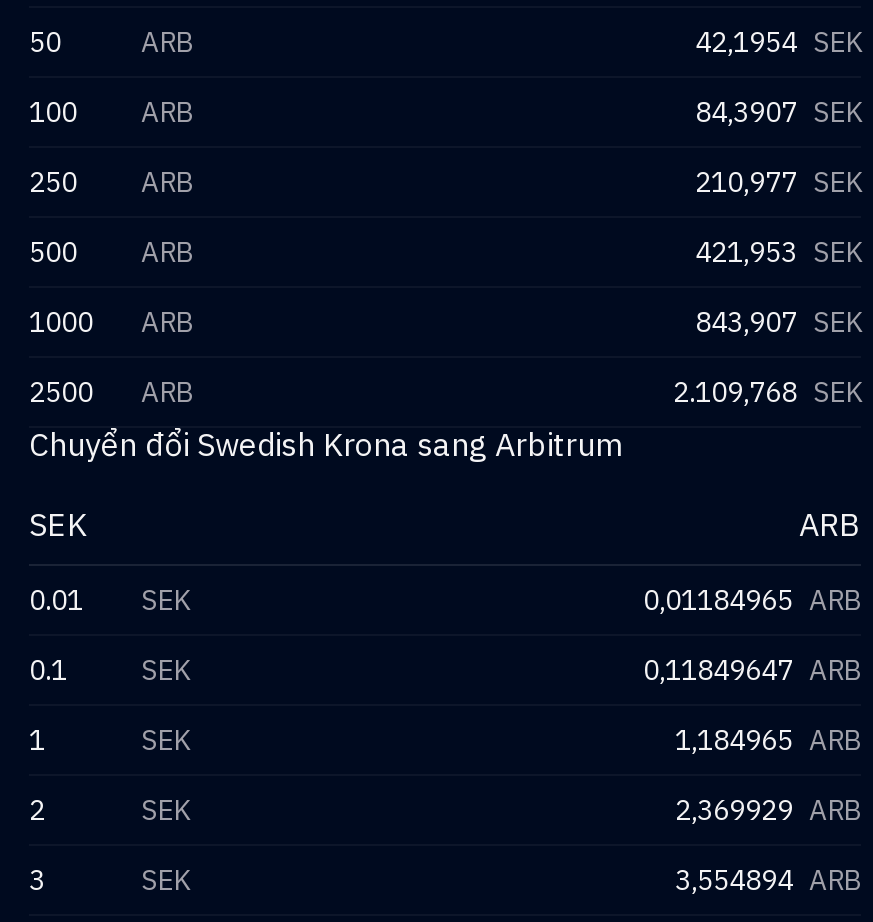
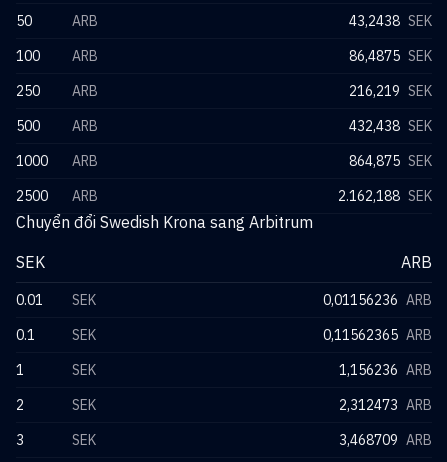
[695,24,861,60] 42,1954 SEK -> [349,12,432,30] 43,2438 SEK
[695,94,861,130] 84,3907 SEK -> [349,47,432,65] 86,4875 SEK
[695,164,861,200] 210,977 SEK -> [349,82,432,100] 216,219 SEK
[695,234,861,270] 421,953 SEK -> [349,117,432,135] 432,438 SEK
[695,304,861,340] 843,907 SEK -> [349,152,432,170] 864,875 SEK
[673,374,861,410] 2.109,768 SEK -> [338,187,432,205] 2.162,188 SEK
[643,582,861,618] 0,01184965 ARB -> [323,291,432,309] 0,01156236 ARB
[643,652,861,688] 0,11849647 ARB -> [323,326,432,344] 0,11562365 ARB
[675,722,861,758] 1,184965 ARB -> [339,361,432,379] 1,156236 ARB
[675,792,861,828] 2,369929 ARB -> [339,396,432,414] 2,312473 ARB
[675,862,861,898] 3,554894 ARB -> [339,431,432,449] 3,468709 ARB

